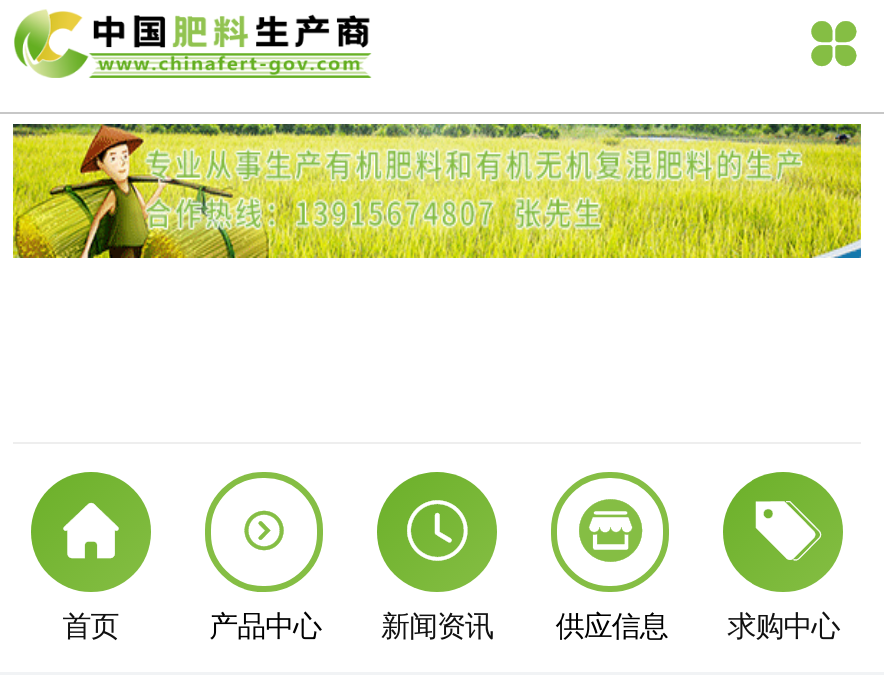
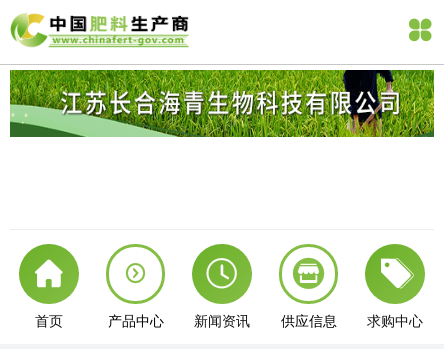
[11,122,863,260] [image] -> [9,69,435,138] [image]

